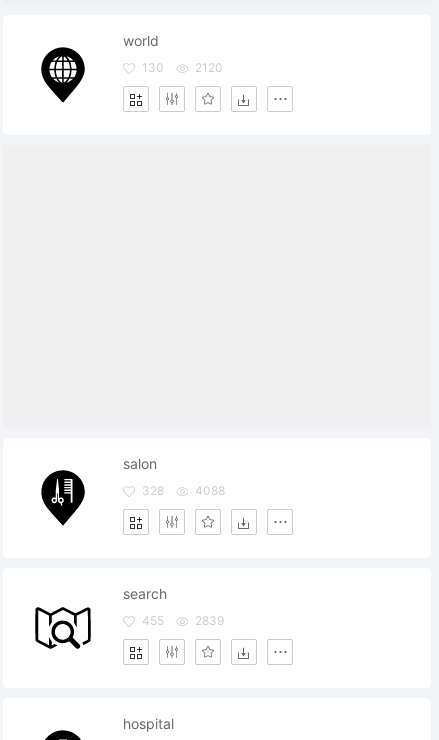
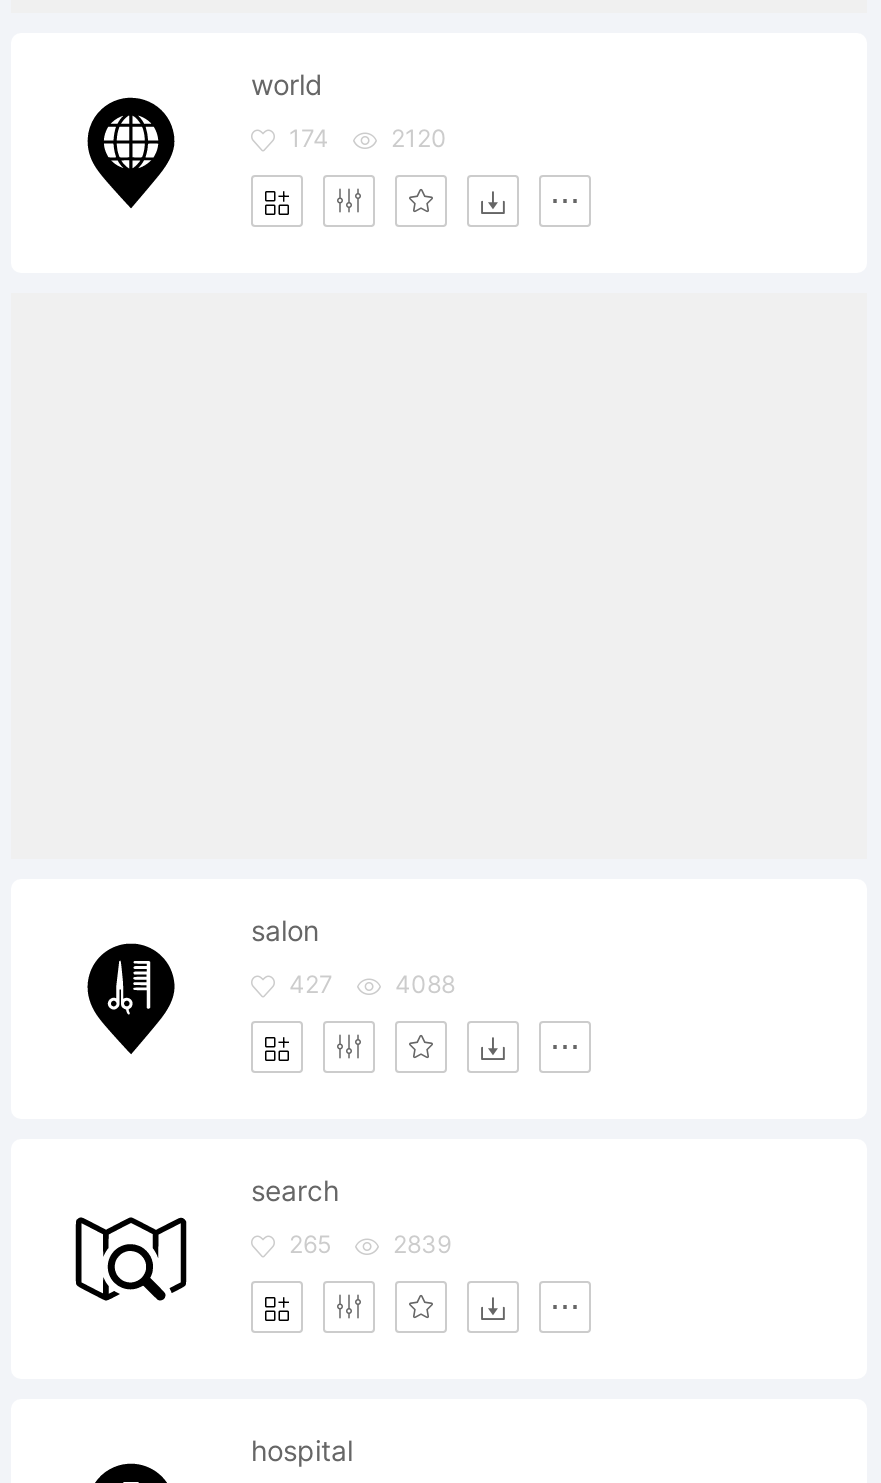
[142,60,164,75] 130 -> [289,123,329,153] 174
[142,483,164,498] 328 -> [289,969,333,999] 427
[142,613,164,628] 455 -> [289,1229,331,1259] 265

